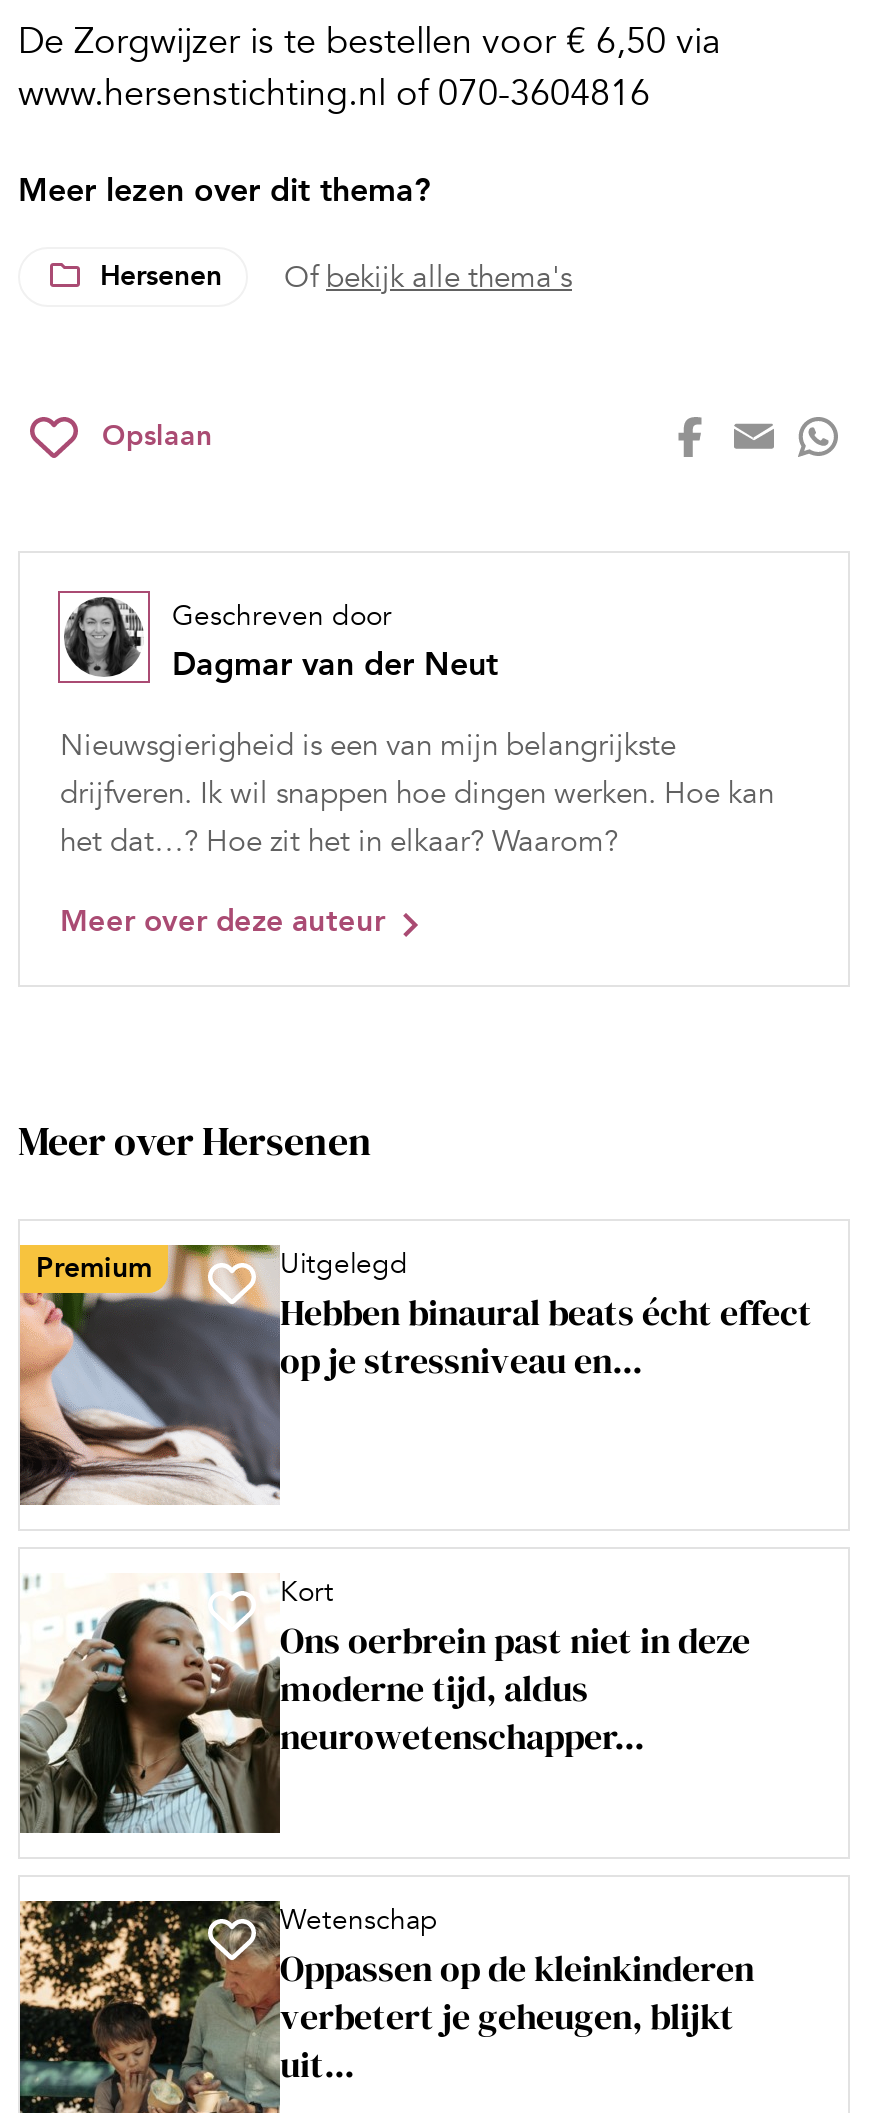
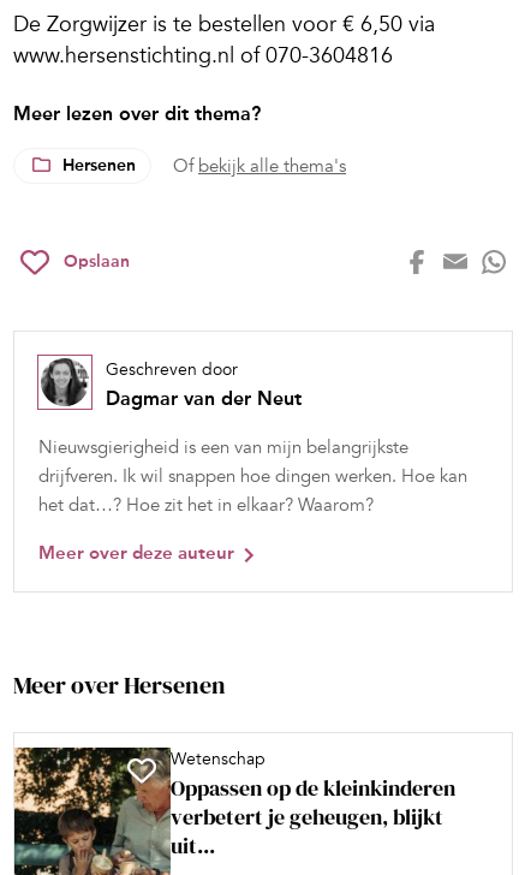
[18,1243,812,1507] [image] | Premium | Uitgelegd | Hebben binaural beats écht effect | op je stressniveau en... -> none
[20,1571,750,1835] [image] | Kort | Ons oerbrein past niet in deze | moderne tijd, aldus | neurowetenschapper... -> none

